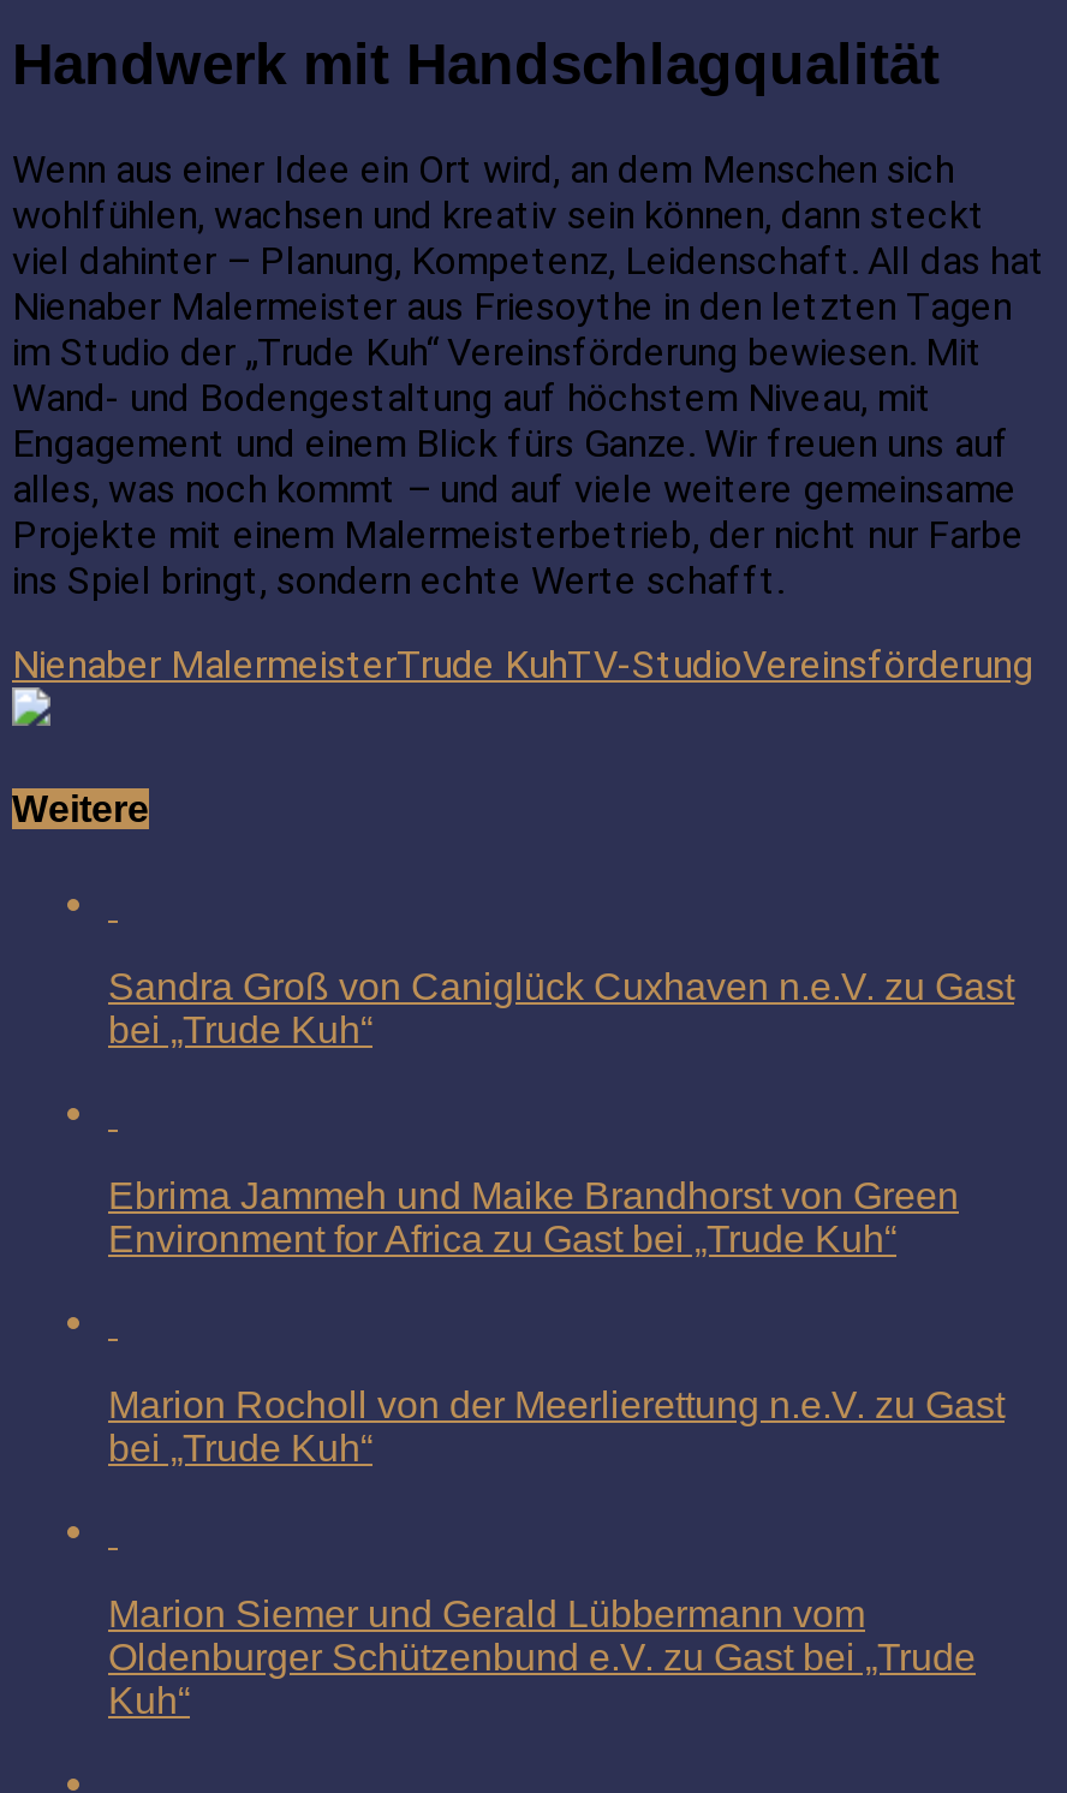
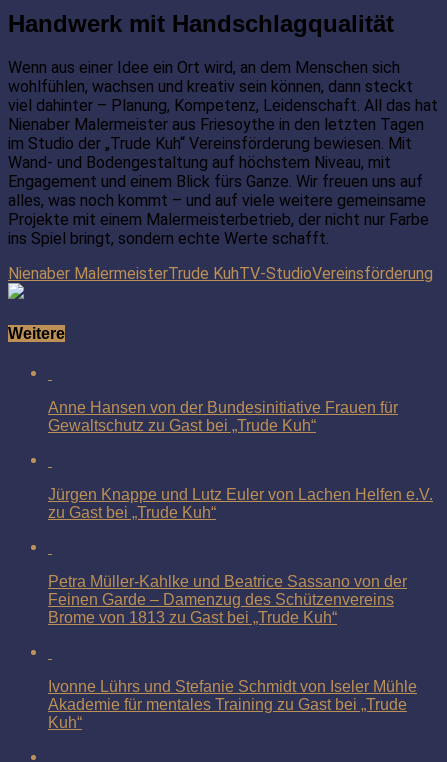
[108,967,1014,1051] Sandra Groß von Caniglück Cuxhaven n.e.V. zu Gast | bei „Trude Kuh“ -> [48,399,398,434] Anne Hansen von der Bundesinitiative Frauen für | Gewaltschutz zu Gast bei „Trude Kuh“
[108,1176,959,1260] Ebrima Jammeh und Maike Brandhorst von Green | Environment for Africa zu Gast bei „Trude Kuh“ -> [48,486,433,521] Jürgen Knappe und Lutz Euler von Lachen Helfen e.V. | zu Gast bei „Trude Kuh“
[108,1385,1005,1469] Marion Rocholl von der Meerlierettung n.e.V. zu Gast | bei „Trude Kuh“ -> [48,573,407,626] Petra Müller-Kahlke und Beatrice Sassano von der | Feinen Garde – Damenzug des Schützenvereins | Brome von 1813 zu Gast bei „Trude Kuh“
[108,1594,976,1678] Marion Siemer und Gerald Lübbermann vom | Oldenburger Schützenbund e.V. zu Gast bei „Trude -> [48,678,417,713] Ivonne Lührs und Stefanie Schmidt von Iseler Mühle | Akademie für mentales Training zu Gast bei „Trude

